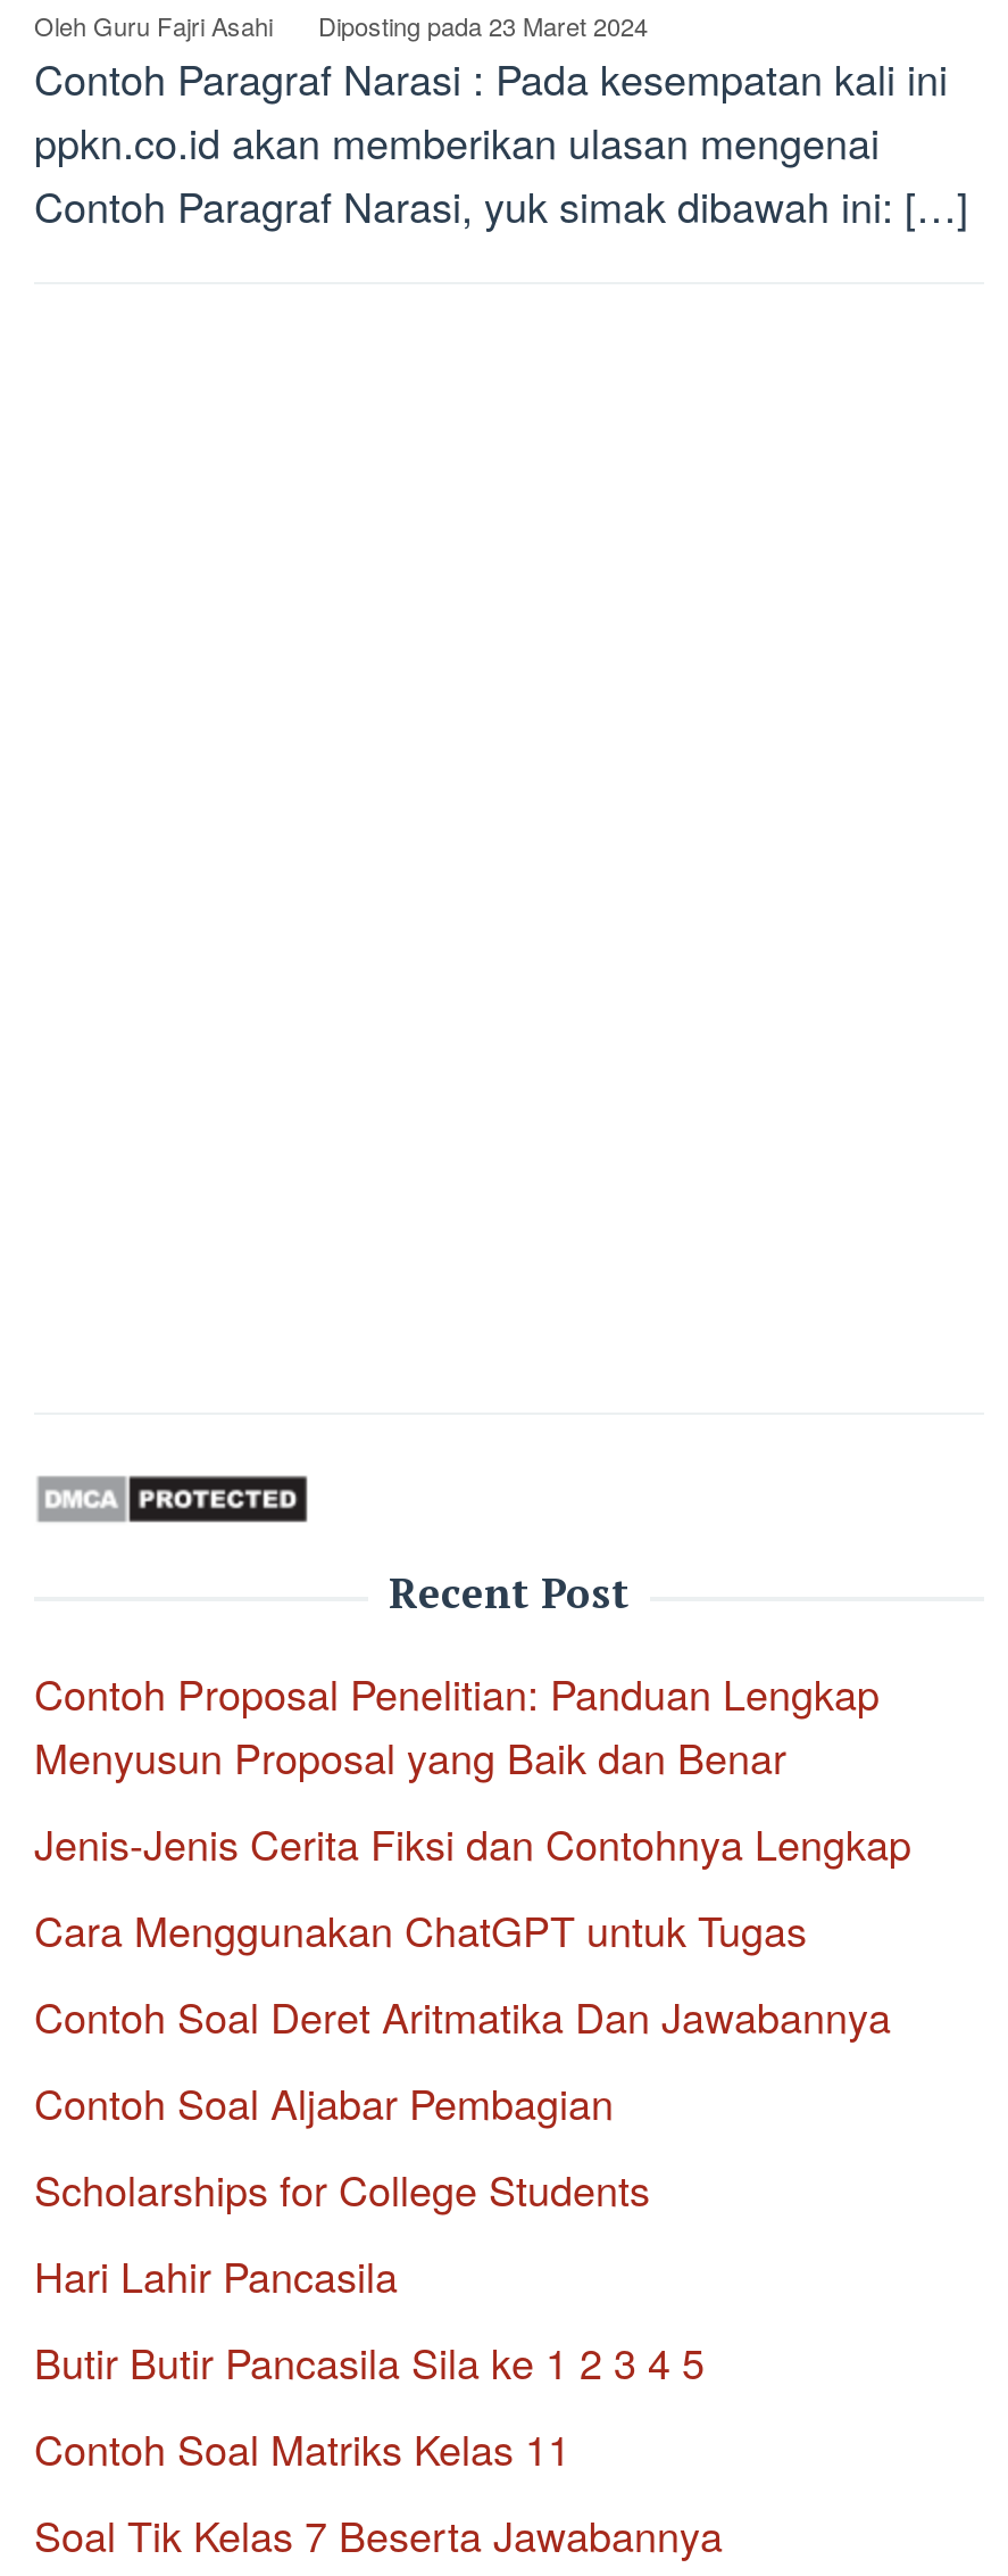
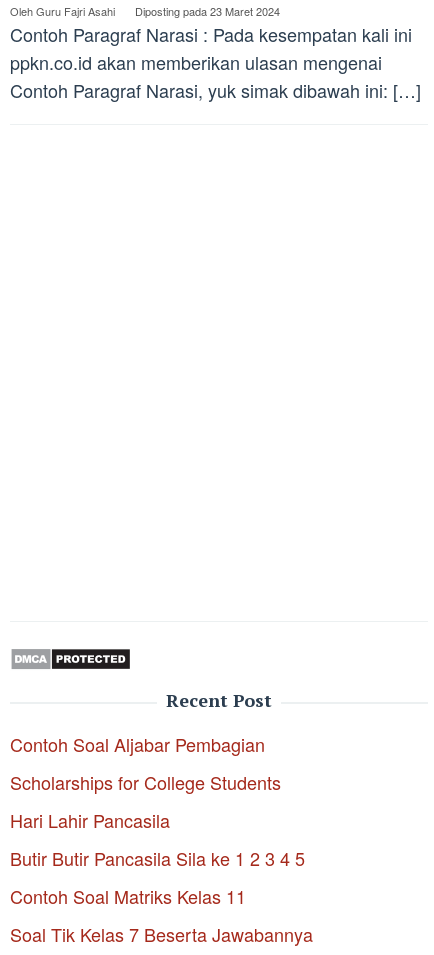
[34,1664,911,2046] Contoh Proposal Penelitian: Panduan Lengkap | Menyusun Proposal yang Baik dan Benar | Jenis-Jenis Cerita Fiksi dan Contohnya Lengkap | Cara Menggunakan ChatGPT untuk Tugas | Contoh Soal Deret Aritmatika Dan Jawabannya -> none

